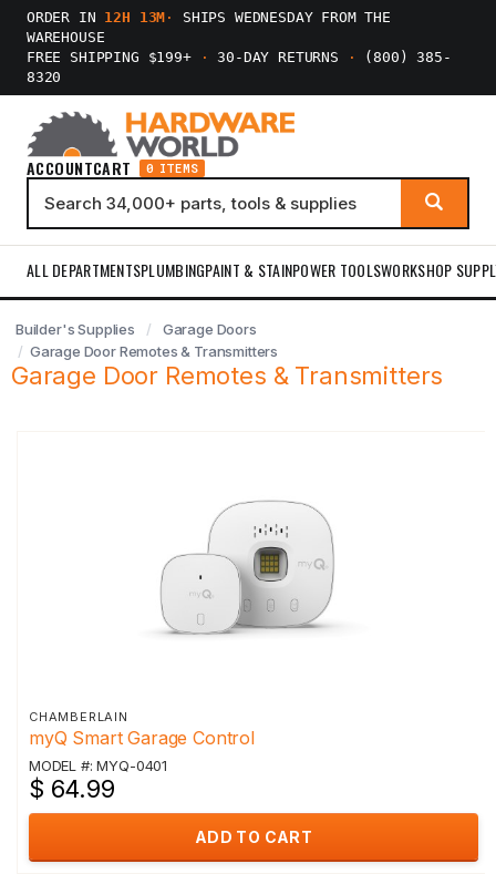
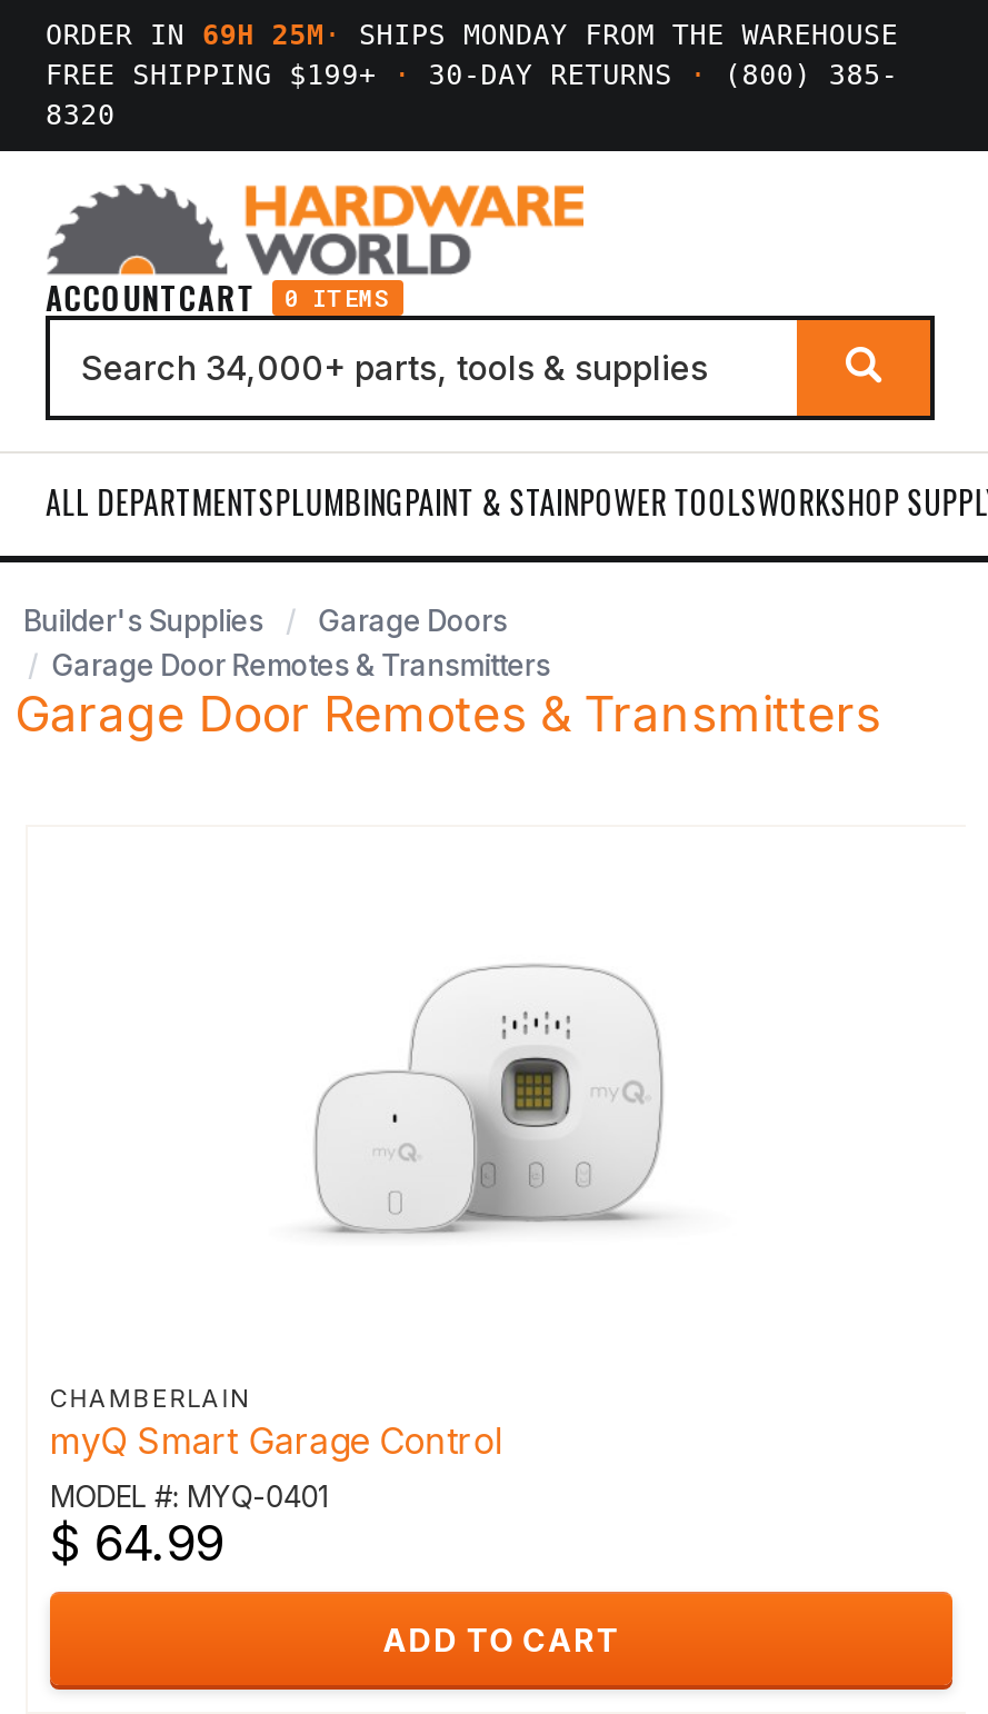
[27,9,391,45] ORDER IN 12H 13M · SHIPS WEDNESDAY FROM THE | WAREHOUSE -> [46,18,898,51] ORDER IN 69H 25M · SHIPS MONDAY FROM THE WAREHOUSE

